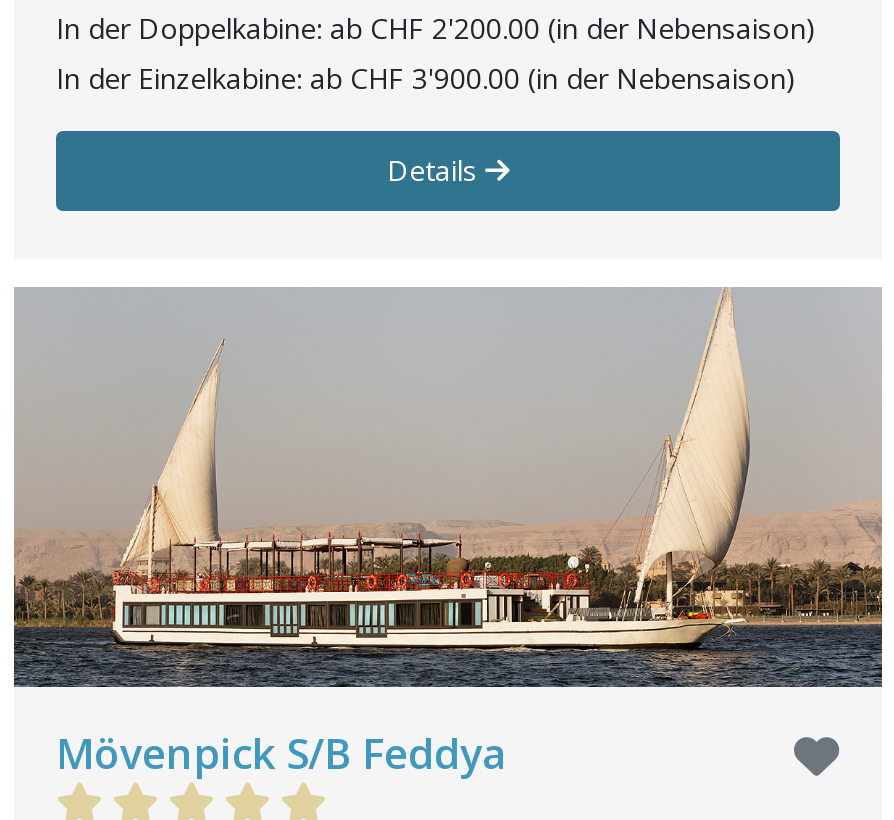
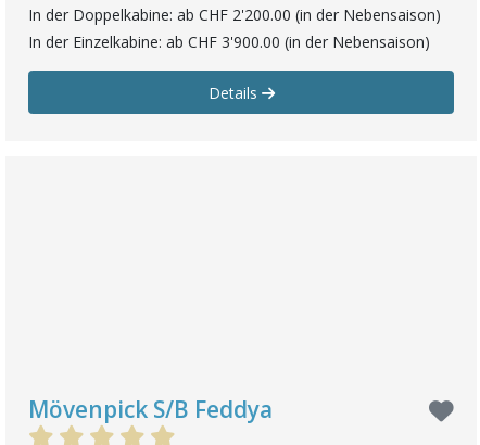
[12,286,884,690] [image] -> none

